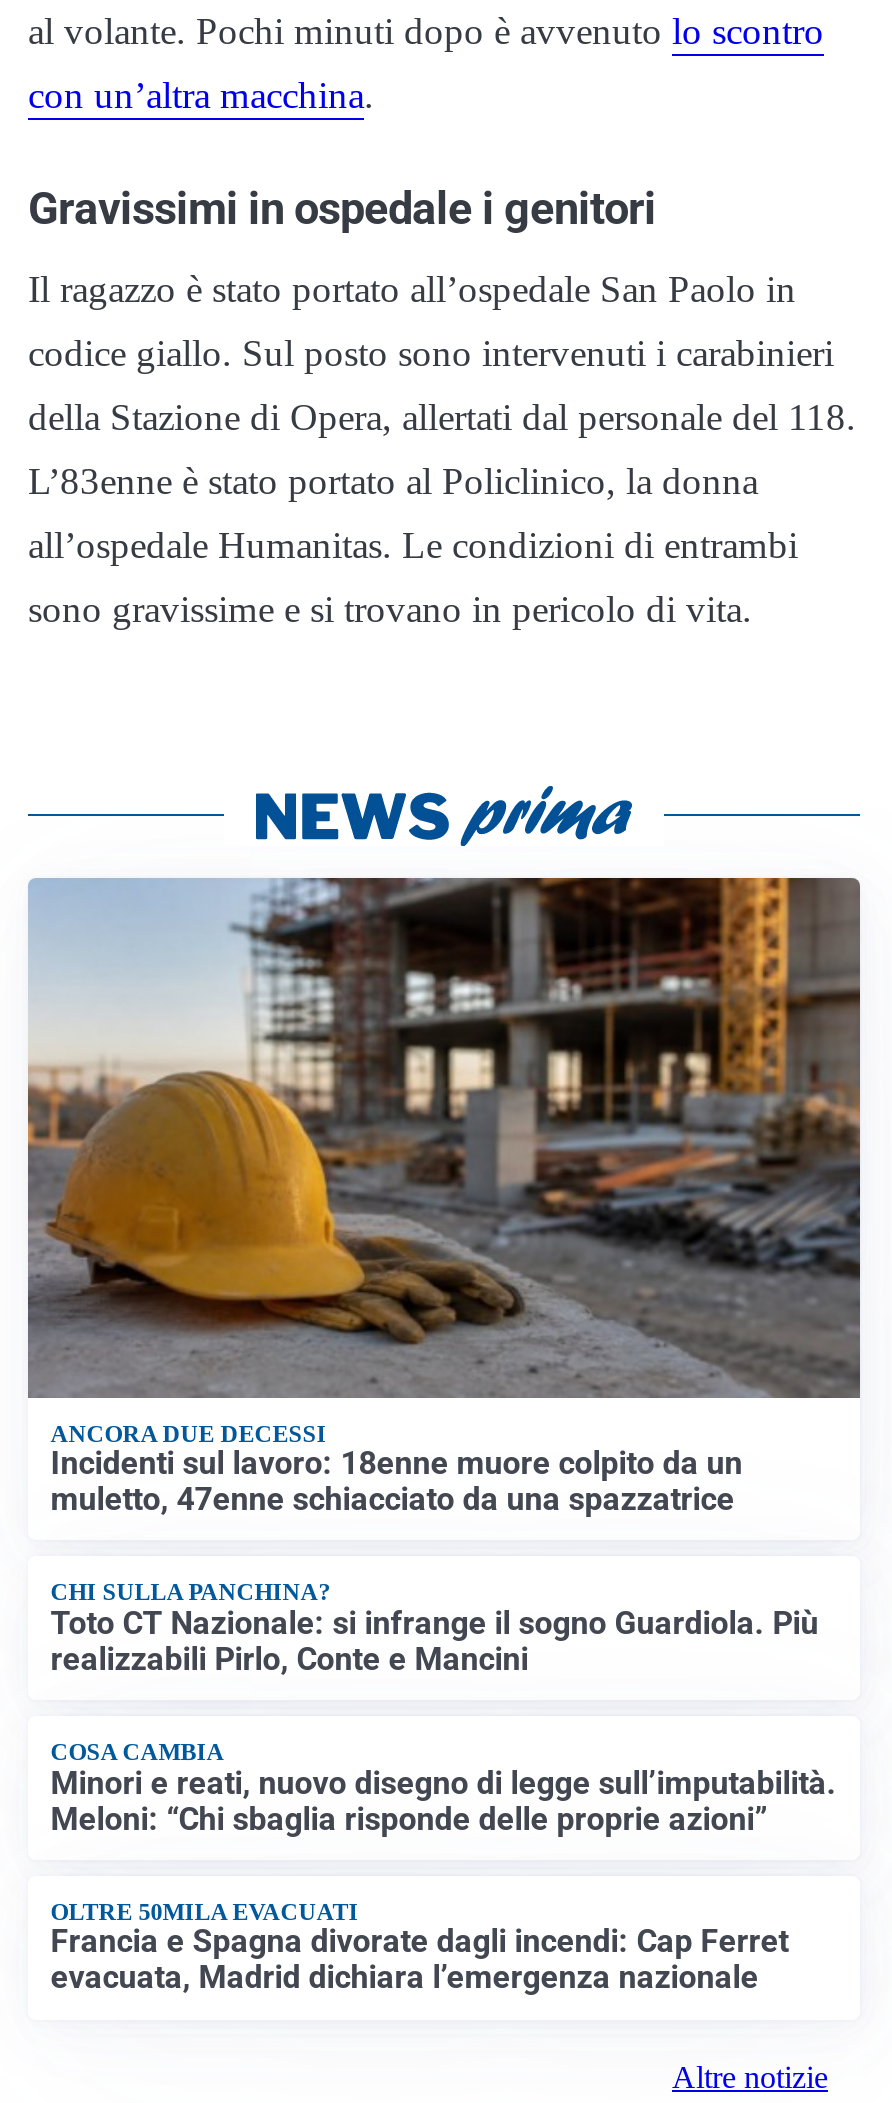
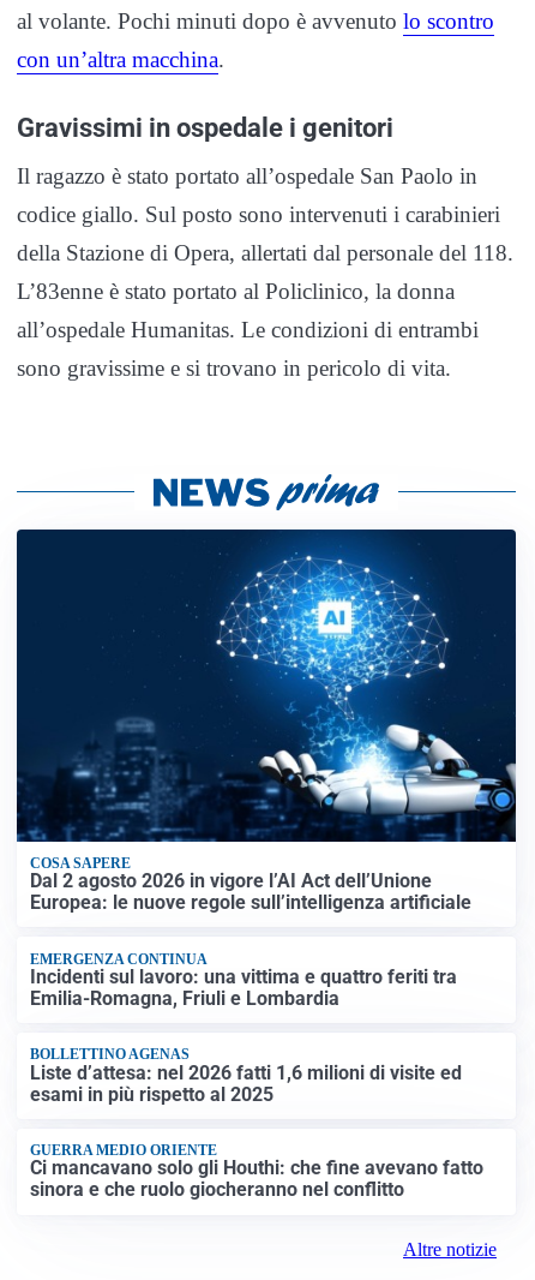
[26,876,862,1518] [image] | ANCORA DUE DECESSI | Incidenti sul lavoro: 18enne muore colpito da un | muletto, 47enne schiacciato da una spazzatrice -> [16,528,517,914] [image] | COSA SAPERE | Dal 2 agosto 2026 in vigore l’AI Act dell’Unione | Europea: le nuove regole sull’intelligenza artificiale
[50,1579,818,1678] CHI SULLA PANCHINA? | Toto CT Nazionale: si infrange il sogno Guardiola. Più | realizzabili Pirlo, Conte e Mancini -> [30,951,457,1010] EMERGENZA CONTINUA | Incidenti sul lavoro: una vittima e quattro feriti tra | Emilia-Romagna, Friuli e Lombardia
[50,1739,836,1837] COSA CAMBIA | Minori e reati, nuovo disegno di legge sull’imputabilità. | Meloni: “Chi sbaglia risponde delle proprie azioni” -> [30,1046,462,1106] BOLLETTINO AGENAS | Liste d’attesa: nel 2026 fatti 1,6 milioni di visite ed | esami in più rispetto al 2025
[50,1898,788,1997] OLTRE 50MILA EVACUATI | Francia e Spagna divorate dagli incendi: Cap Ferret | evacuata, Madrid dichiara l’emergenza nazionale -> [30,1142,484,1201] GUERRA MEDIO ORIENTE | Ci mancavano solo gli Houthi: che fine avevano fatto | sinora e che ruolo giocheranno nel conflitto

